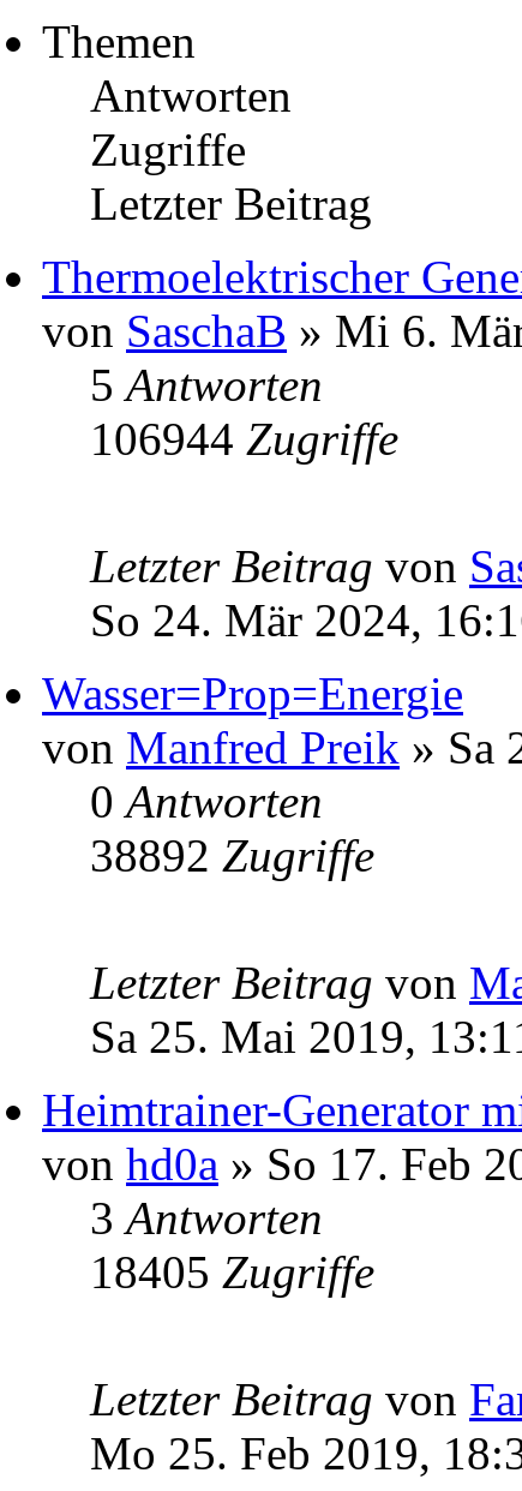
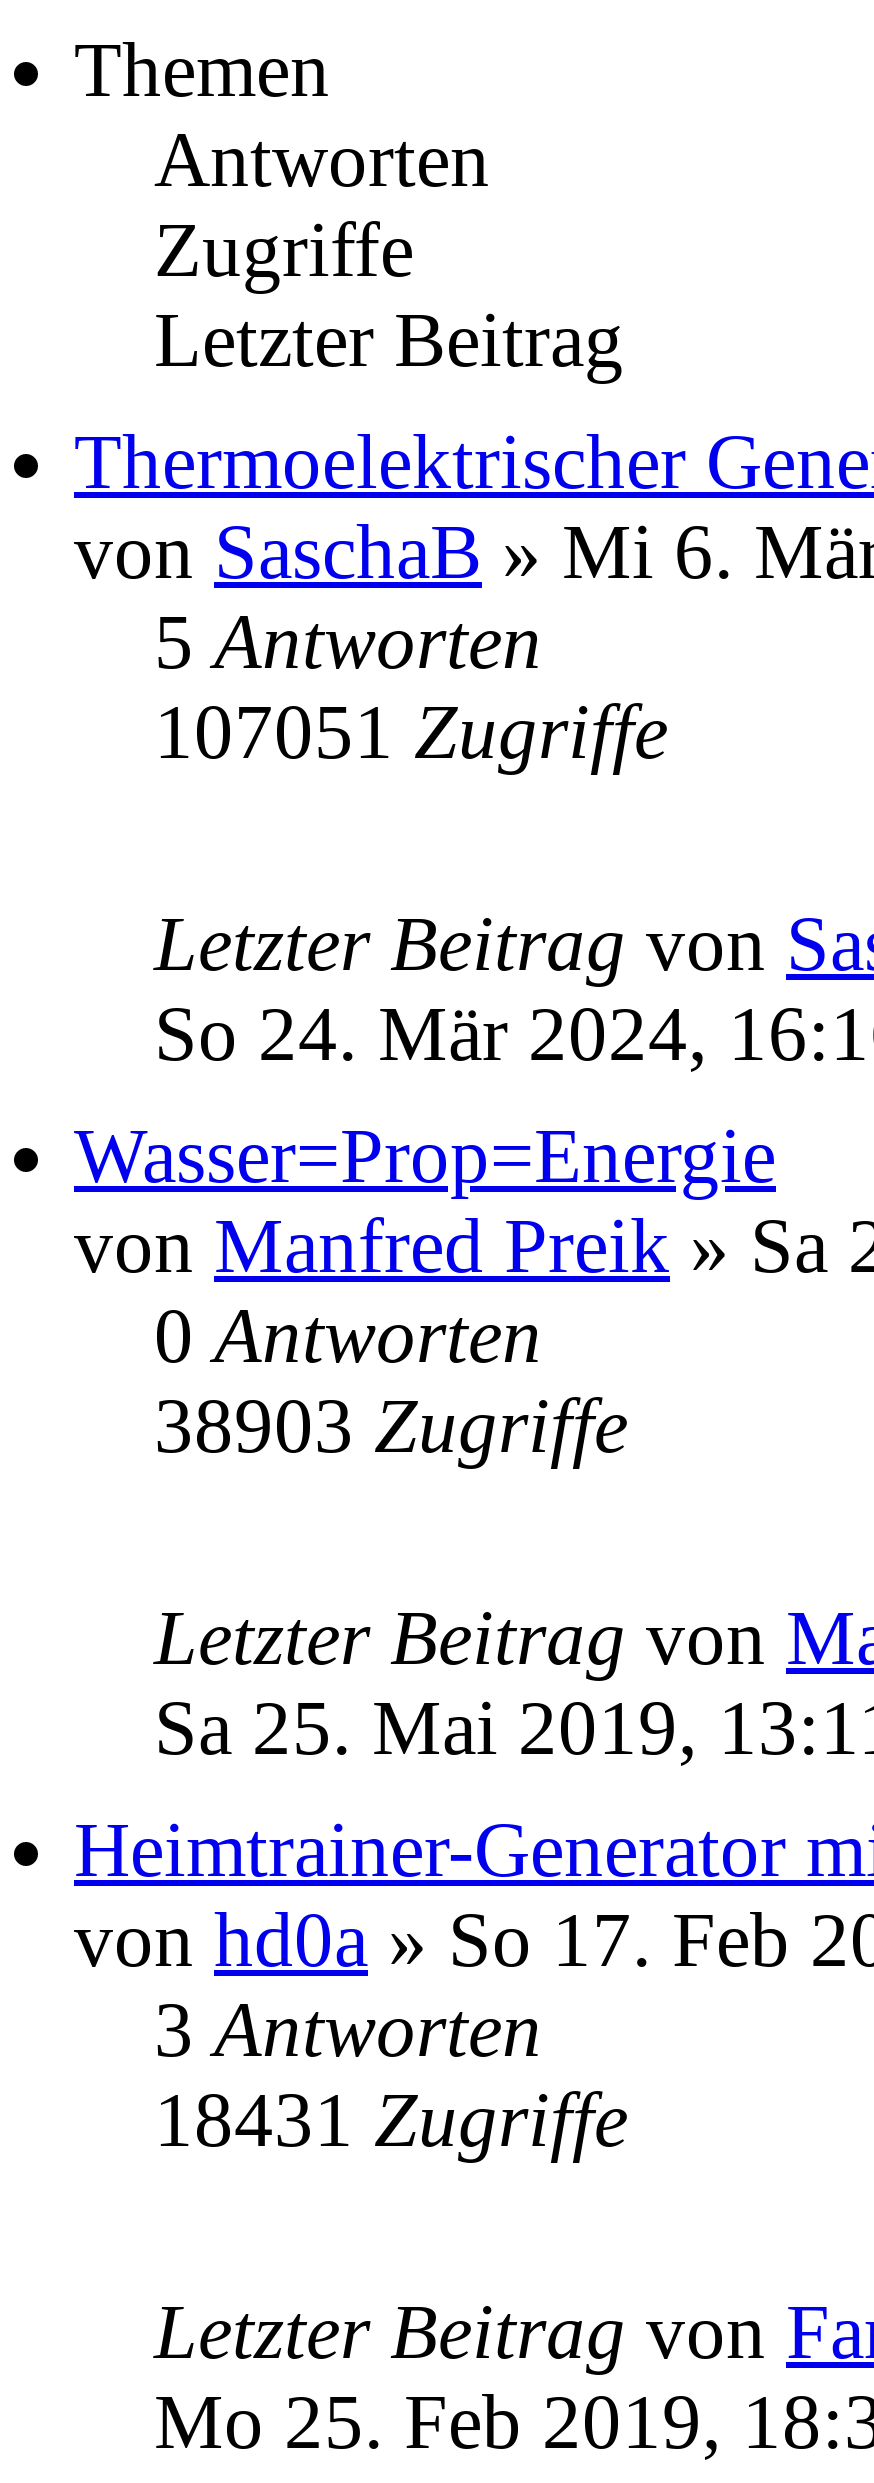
[90,413,398,464] 106944 Zugriffe -> [154,688,668,774] 107051 Zugriffe
[90,829,374,881] 38892 Zugriffe -> [154,1382,628,1468] 38903 Zugriffe
[90,1246,374,1298] 18405 Zugriffe -> [154,2076,628,2162] 18431 Zugriffe

